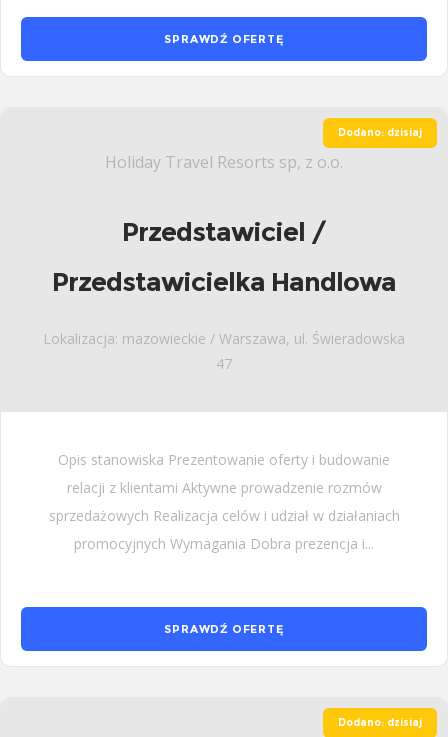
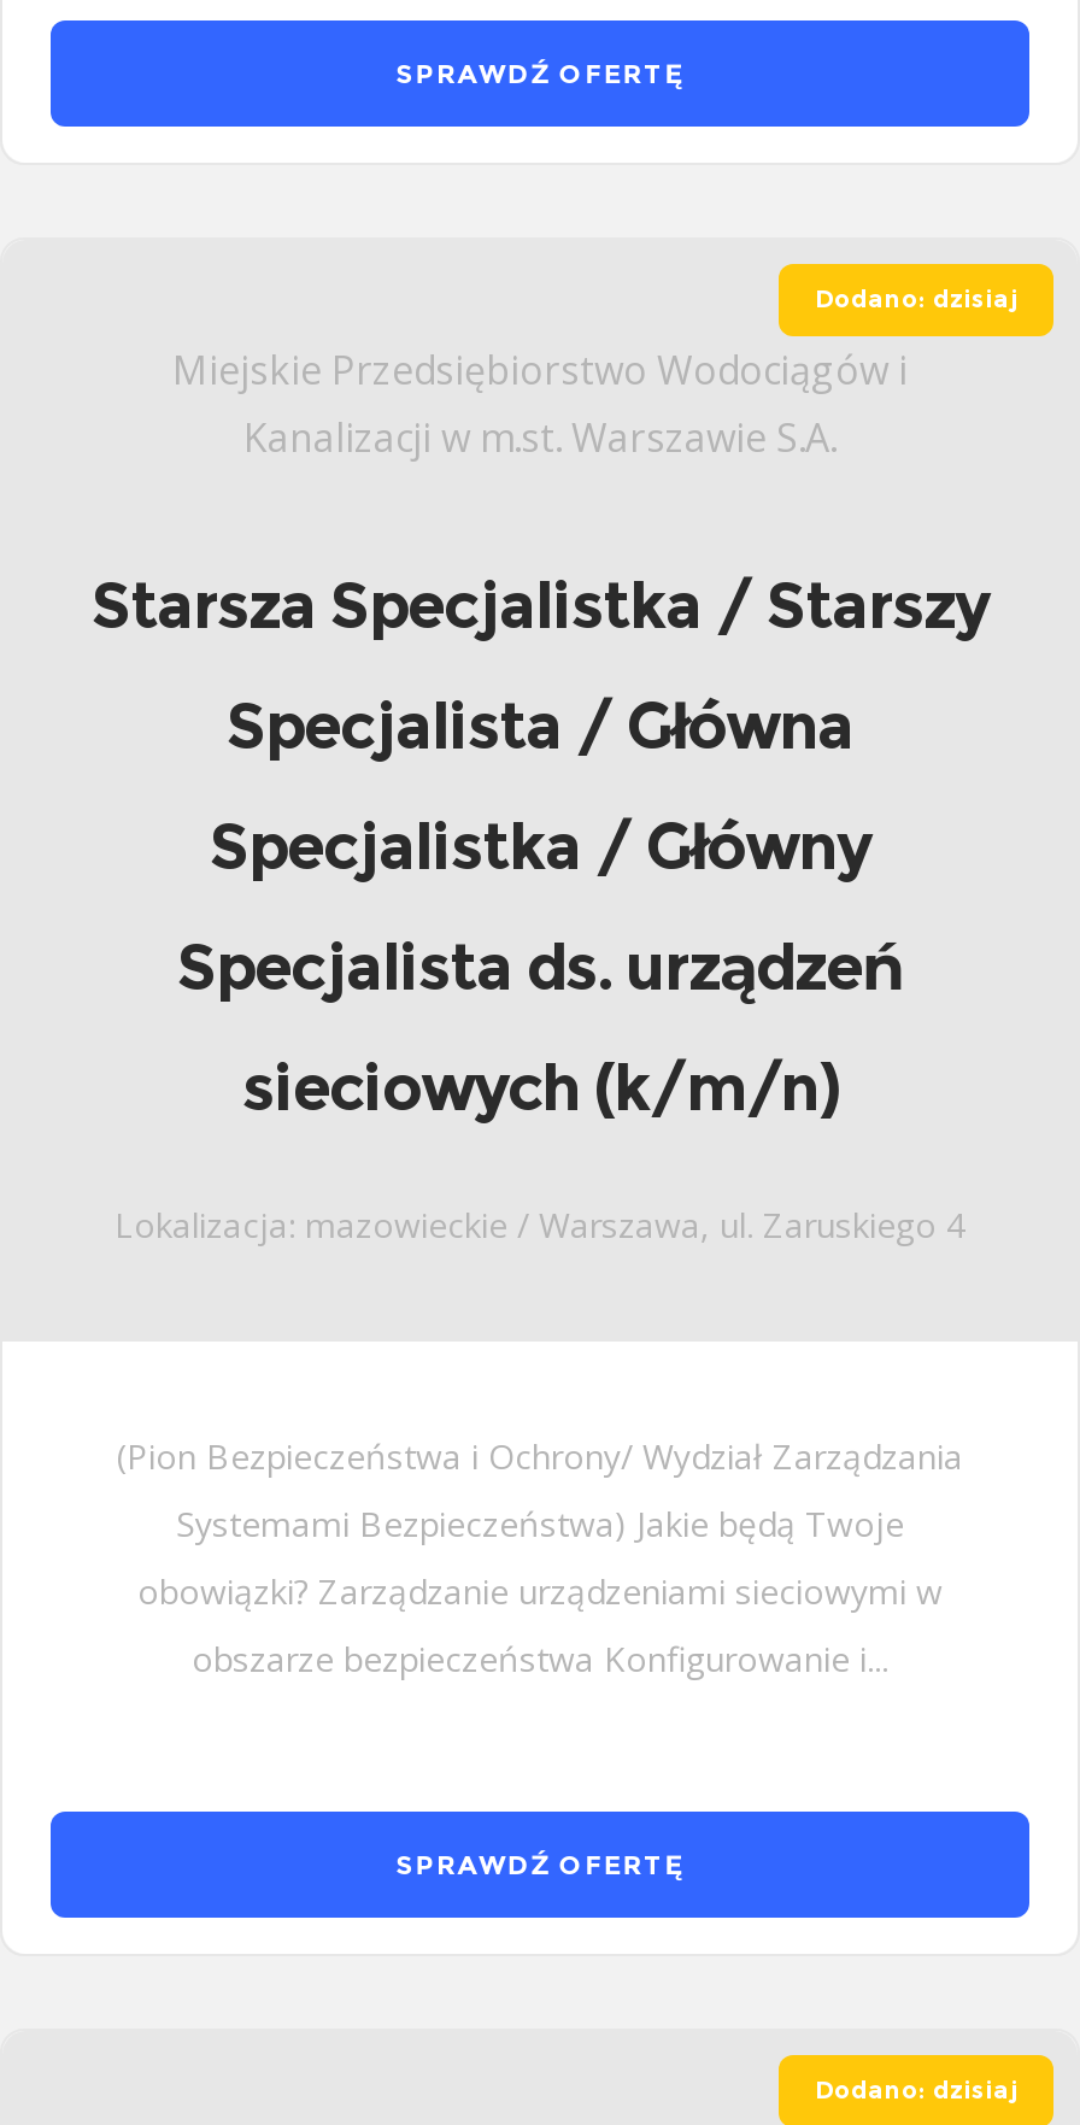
[43,151,405,373] Holiday Travel Resorts sp, z o.o. | Przedstawiciel / | Przedstawicielka Handlowa | Lokalizacja: mazowieckie / Warszawa, ul. Świeradowska | 47 -> [92,344,988,1248] Miejskie Przedsiębiorstwo Wodociągów i | Kanalizacji w m.st. Warszawie S.A. | Starsza Specjalistka / Starszy | Specjalista / Główna | Specjalistka / Główny | Specjalista ds. urządzeń | sieciowych (k/m/n) | Lokalizacja: mazowieckie / Warszawa, ul. Zaruskiego 4
[48,450,399,553] Opis stanowiska Prezentowanie oferty i budowanie | relacji z klientami Aktywne prowadzenie rozmów | sprzedażowych Realizacja celów i udział w działaniach | promocyjnych Wymagania Dobra prezencja i... -> [117,1433,963,1682] (Pion Bezpieczeństwa i Ochrony/ Wydział Zarządzania | Systemami Bezpieczeństwa) Jakie będą Twoje | obowiązki? Zarządzanie urządzeniami sieciowymi w | obszarze bezpieczeństwa Konfigurowanie i...

